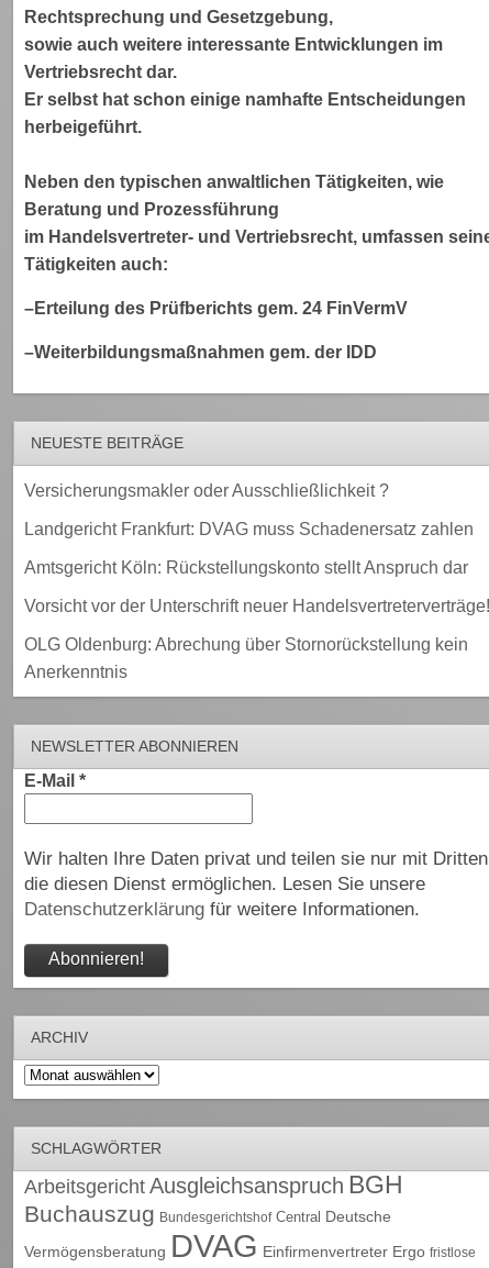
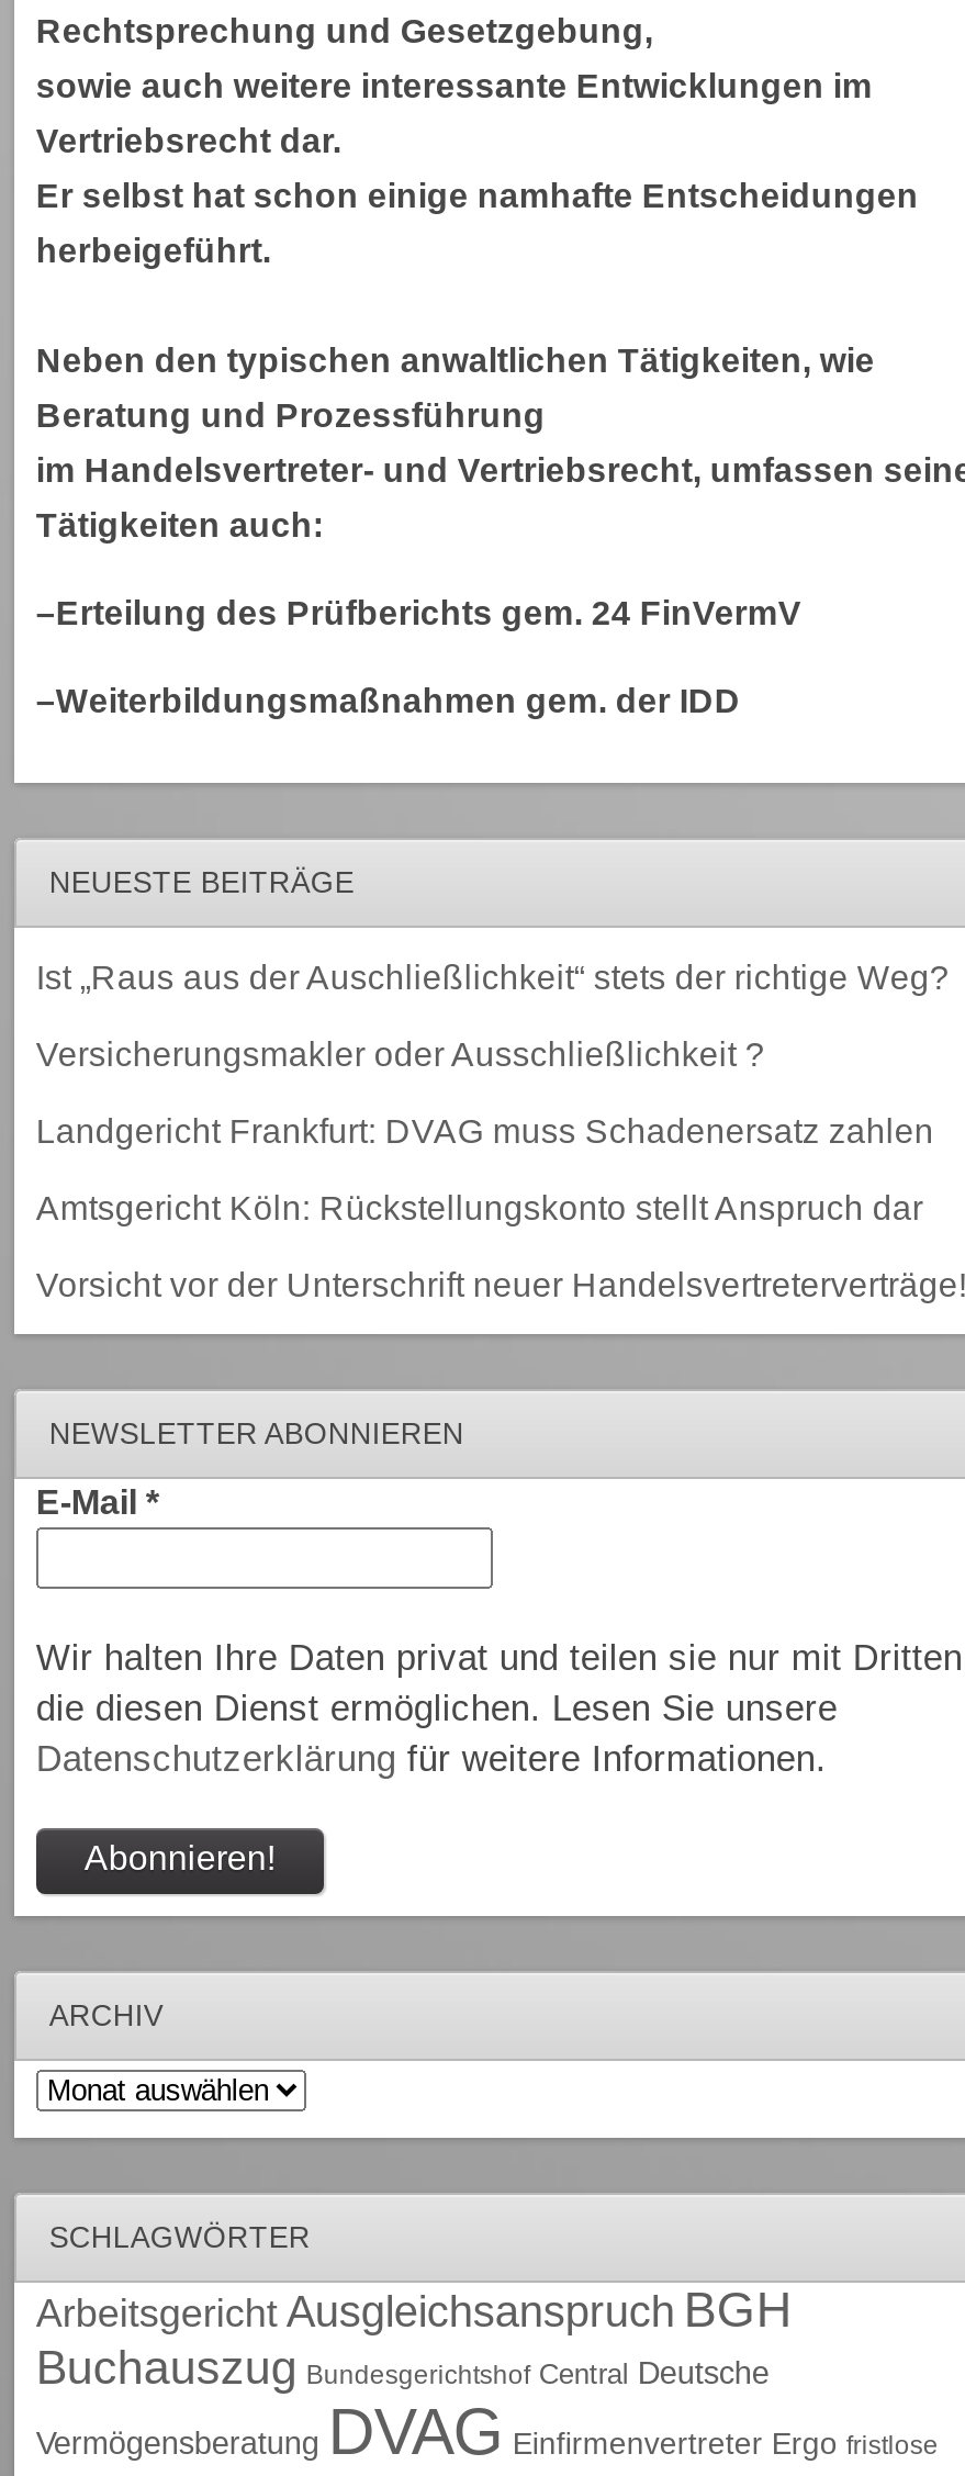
none -> [36,958,949,995] Ist „Raus aus der Auschließlichkeit“ stets der richtige Weg?
moved [24,481,489,615] -> [36,1035,965,1303]: Versicherungsmakler oder Ausschließlichkeit ? | Landgericht Frankfurt: DVAG muss Schadenersatz zahlen | Amtsgericht Köln: Rückstellungskonto stellt Anspruch dar | Vorsicht vor der Unterschrift neuer Handelsvertreterverträge!
[24,635,468,681] OLG Oldenburg: Abrechung über Stornorückstellung kein | Anerkenntnis -> none

